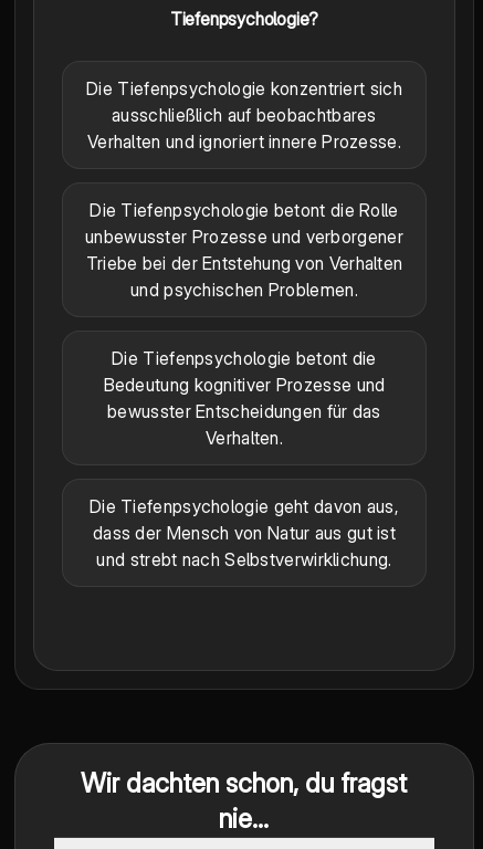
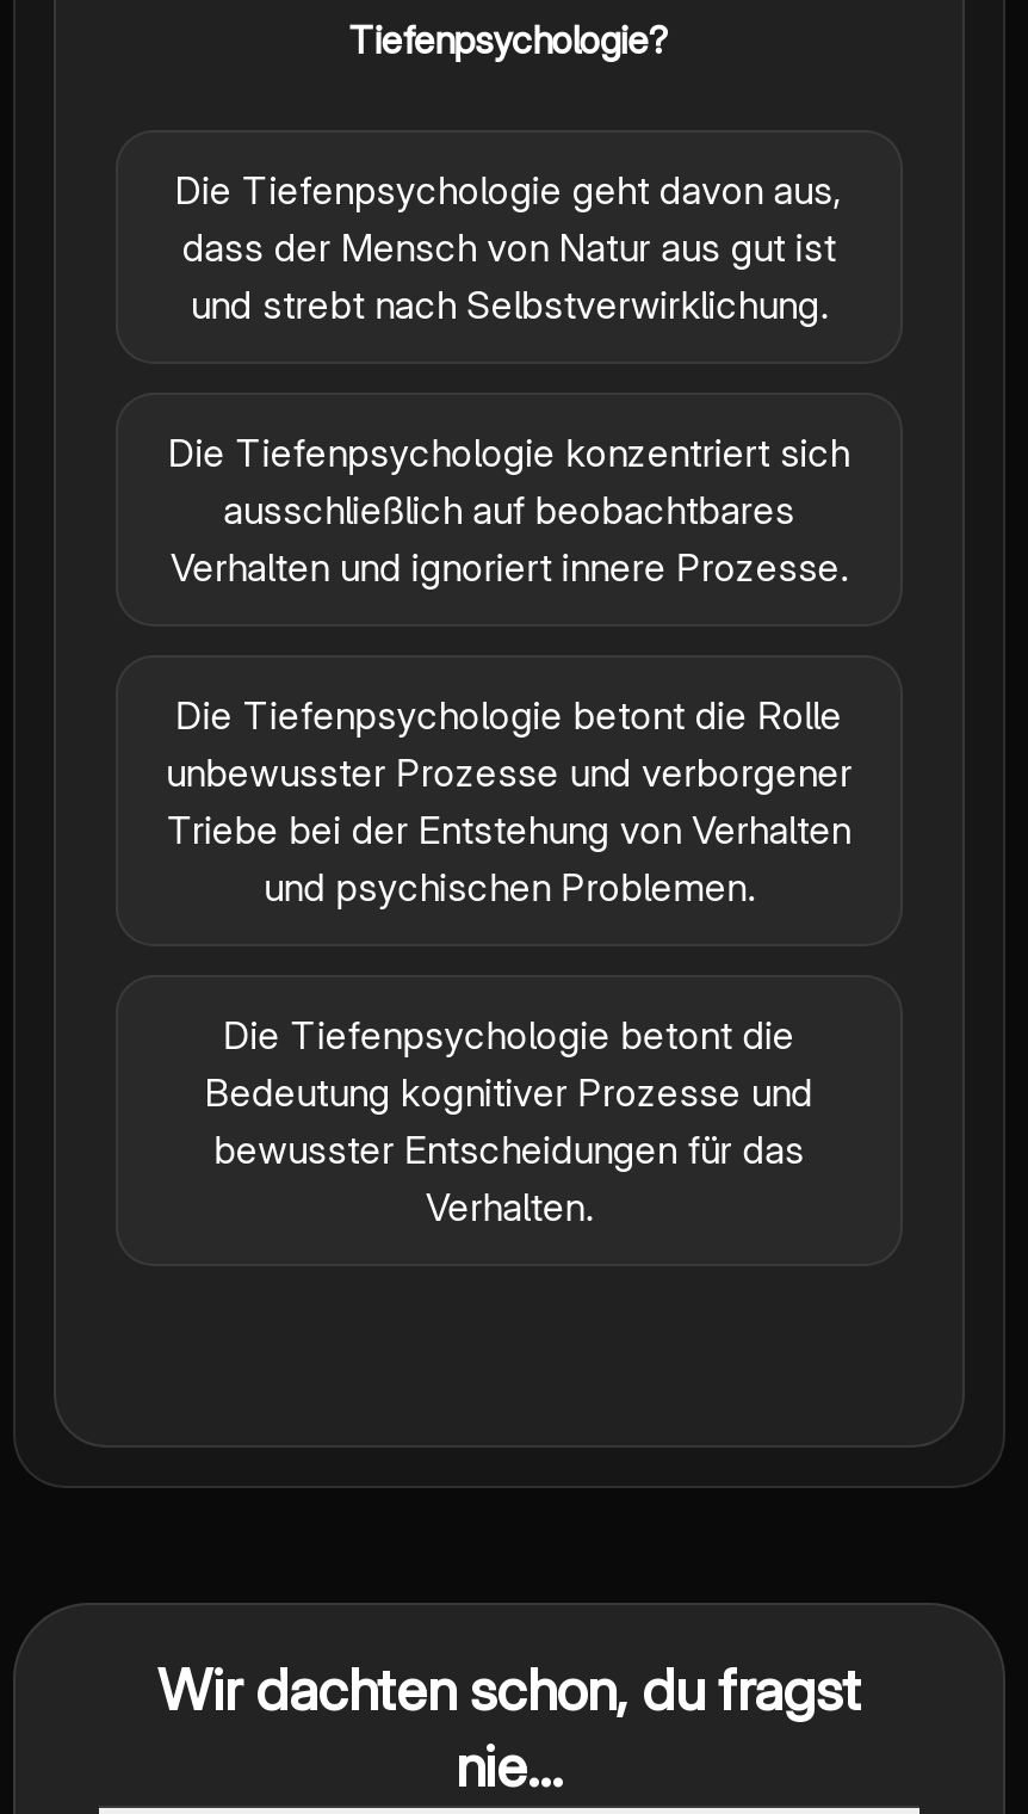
moved [85,77,403,448] -> [166,428,852,1230]: Die Tiefenpsychologie konzentriert sich | ausschließlich auf beobachtbares | Verhalten und ignoriert innere Prozesse. | ... | bewusster Entscheidungen für das | Verhalten.
moved [89,495,399,570] -> [175,165,843,327]: Die Tiefenpsychologie geht davon aus, | dass der Mensch von Natur aus gut ist | und strebt nach Selbstverwirklichung.

